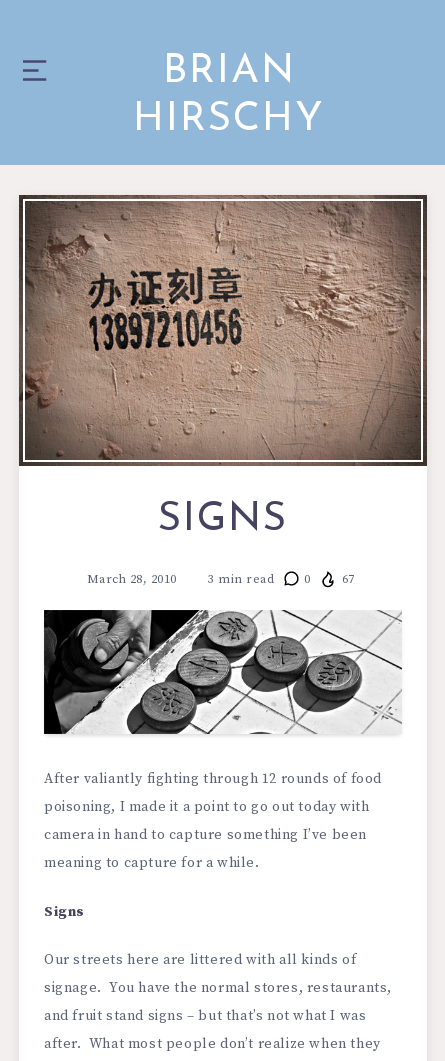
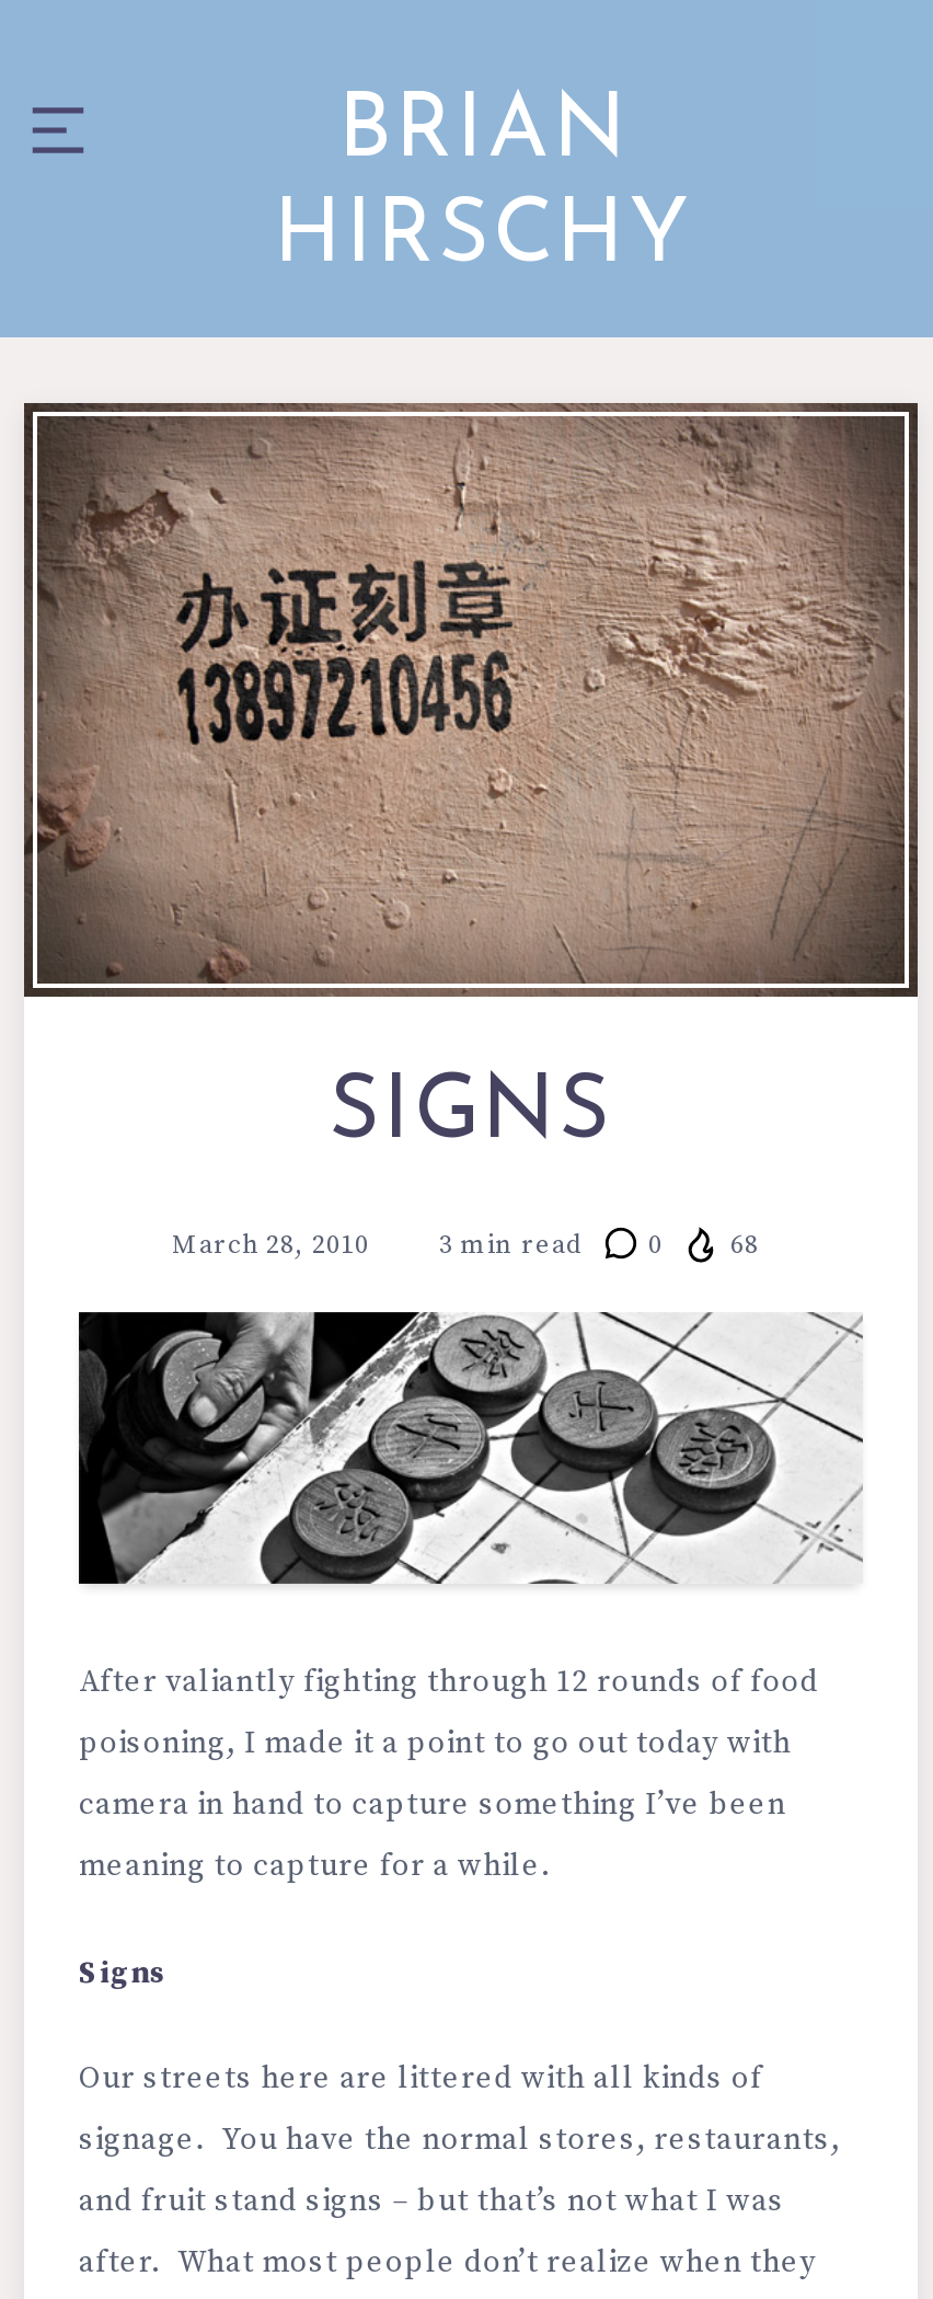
[208,572,354,587] 3 min read 0 67 -> [438,1229,759,1262] 3 min read 0 68

